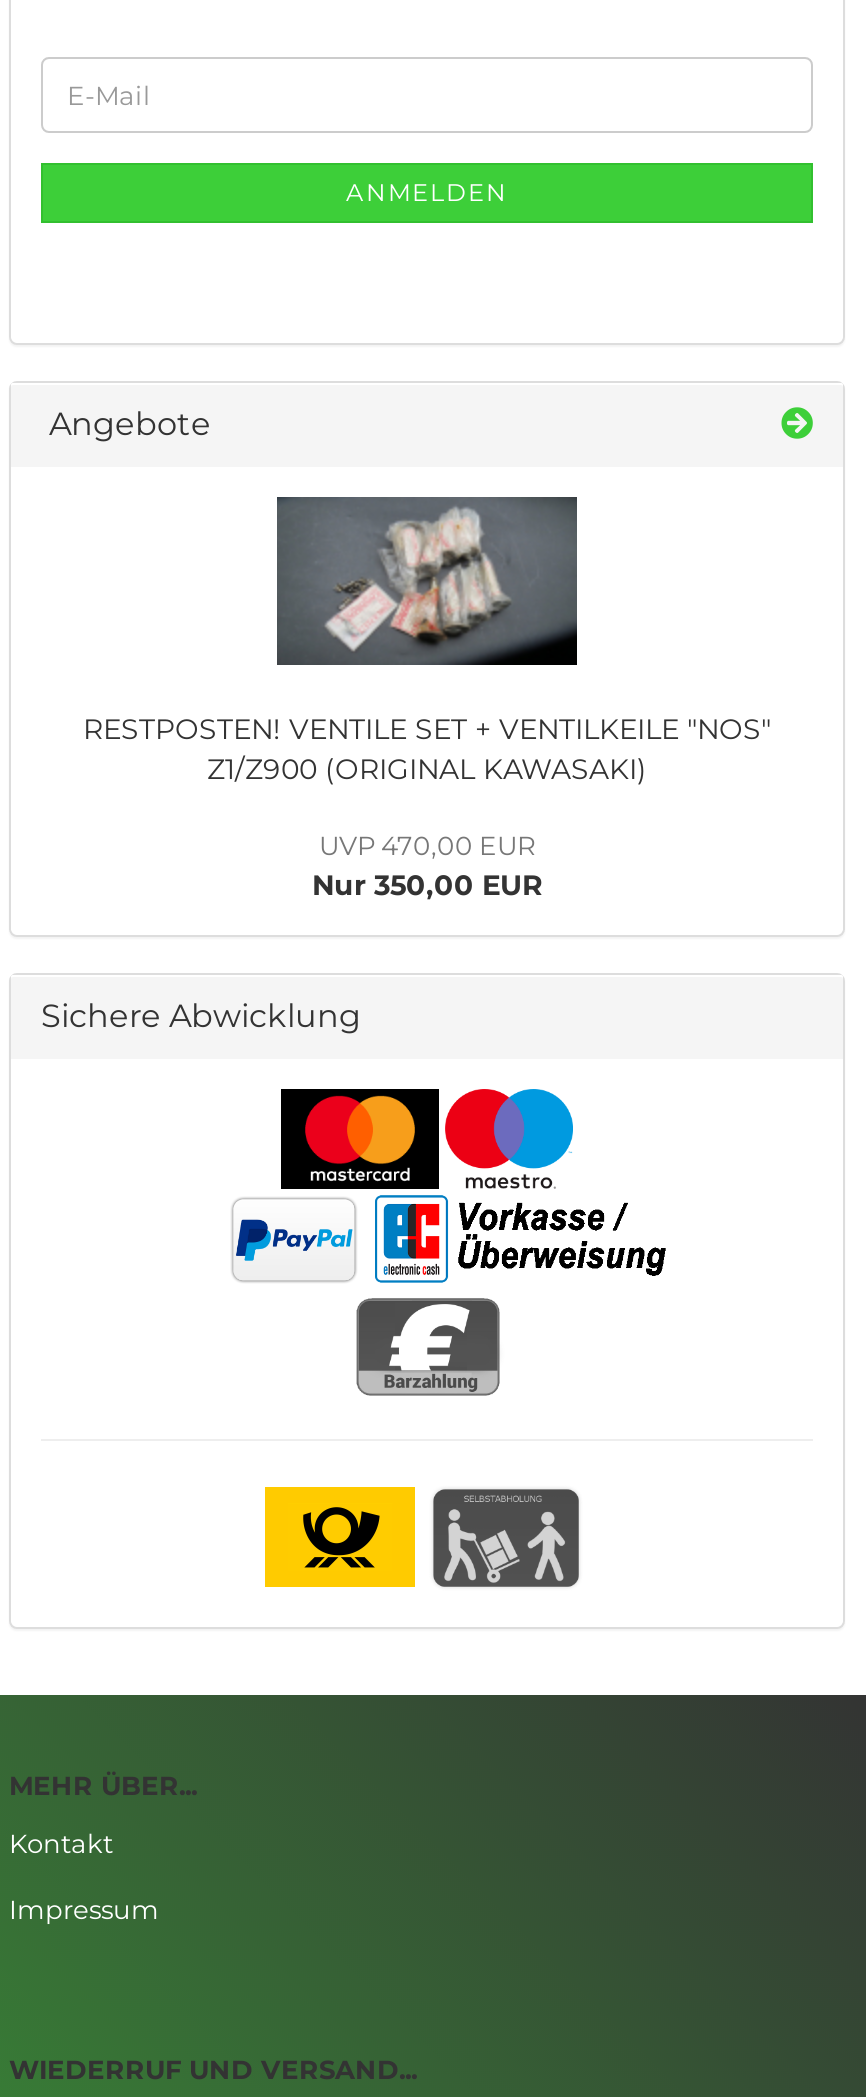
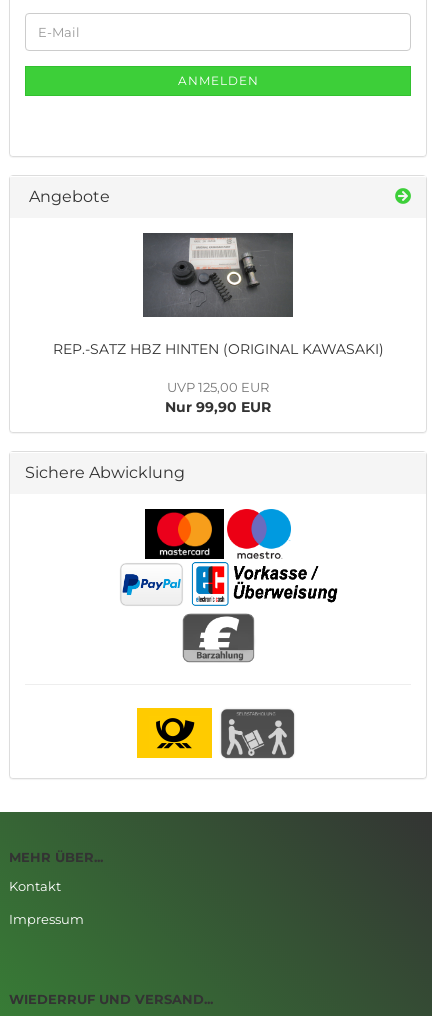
[83,507,771,787] [image] | RESTPOSTEN! VENTILE SET + VENTILKEILE "NOS" | Z1/Z900 (ORIGINAL KAWASAKI) -> [52,235,383,358] [image] | REP.-SATZ HBZ HINTEN (ORIGINAL KAWASAKI)
[312,829,542,903] UVP 470,00 EUR | Nur 350,00 EUR -> [165,379,271,416] UVP 125,00 EUR | Nur 99,90 EUR

